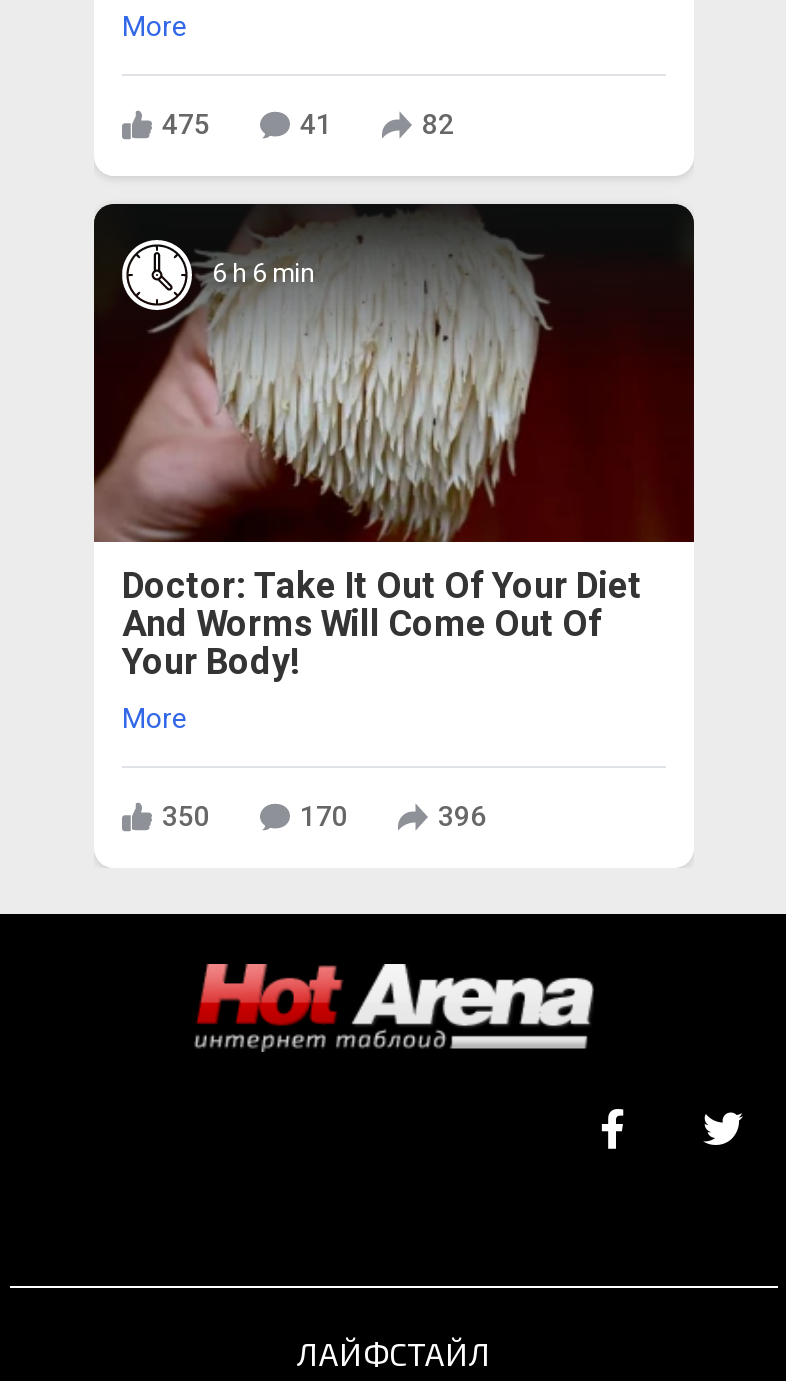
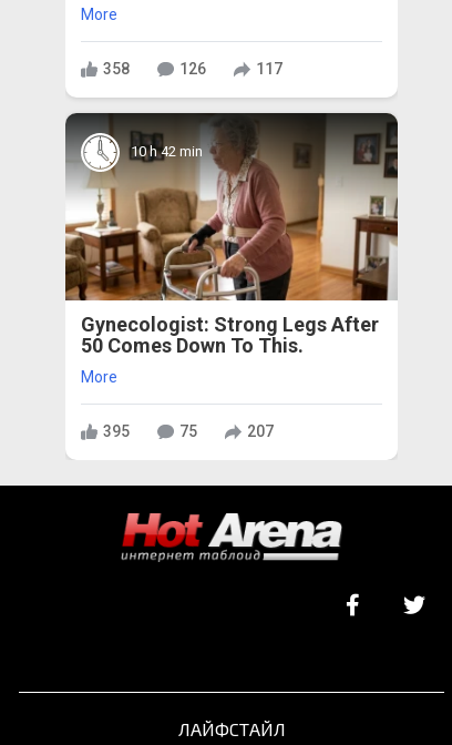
[162,109,454,141] 475 | 41 | 82 -> [103,60,282,78] 358 | 126 | 117
[92,208,696,544] [image] | 6 h 6 min -> [64,116,398,300] [image] | 10 h 42 min
[122,563,642,681] Doctor: Take It Out Of Your Diet | And Worms Will Come Out Of | Your Body! -> [81,312,379,357] Gynecologist: Strong Legs After | 50 Comes Down To This.
[162,800,210,832] 350 -> [103,423,130,440] 395
[300,800,348,832] 170 -> [179,423,197,440] 75
[438,800,486,832] 396 -> [247,423,274,440] 207

